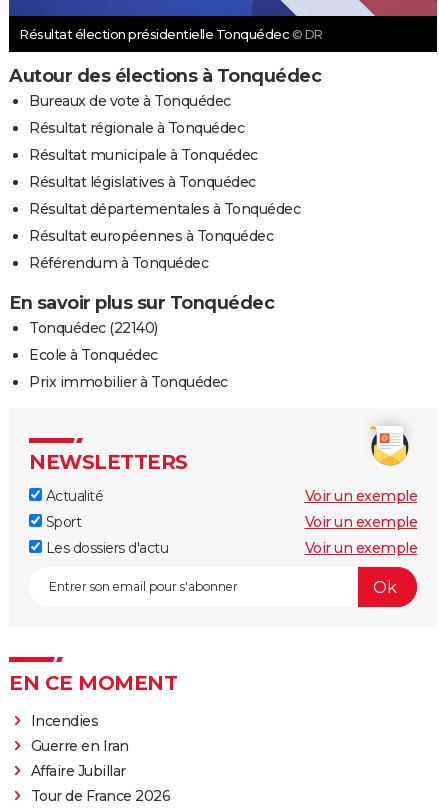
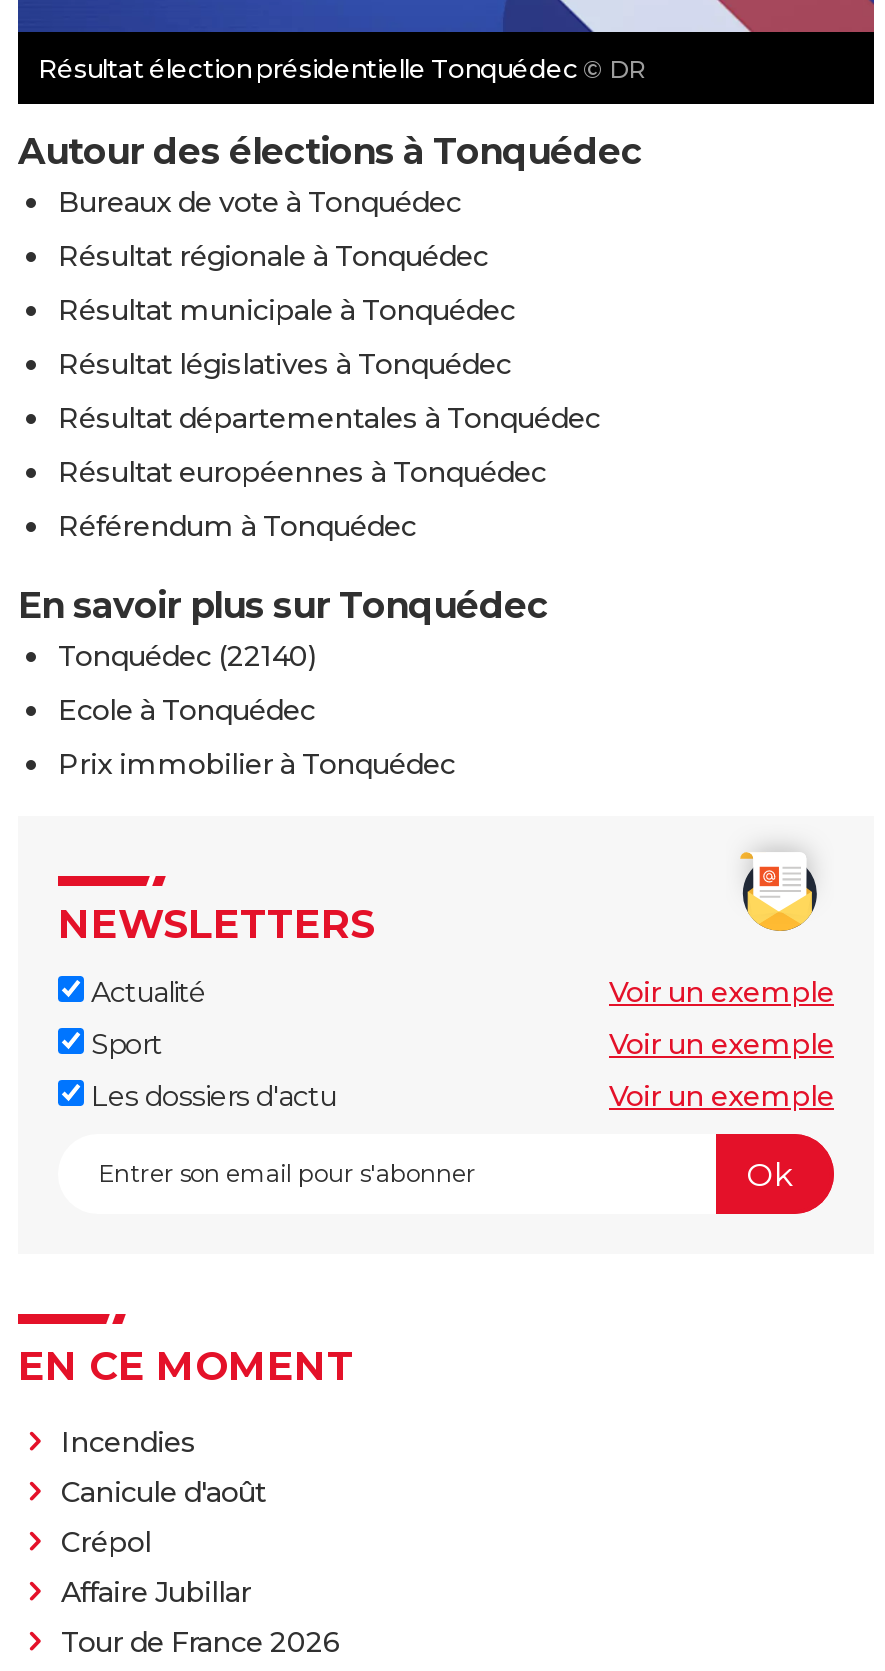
[30,737,128,755] Guerre en Iran -> [61,1475,266,1561] Canicule d'août | Crépol

